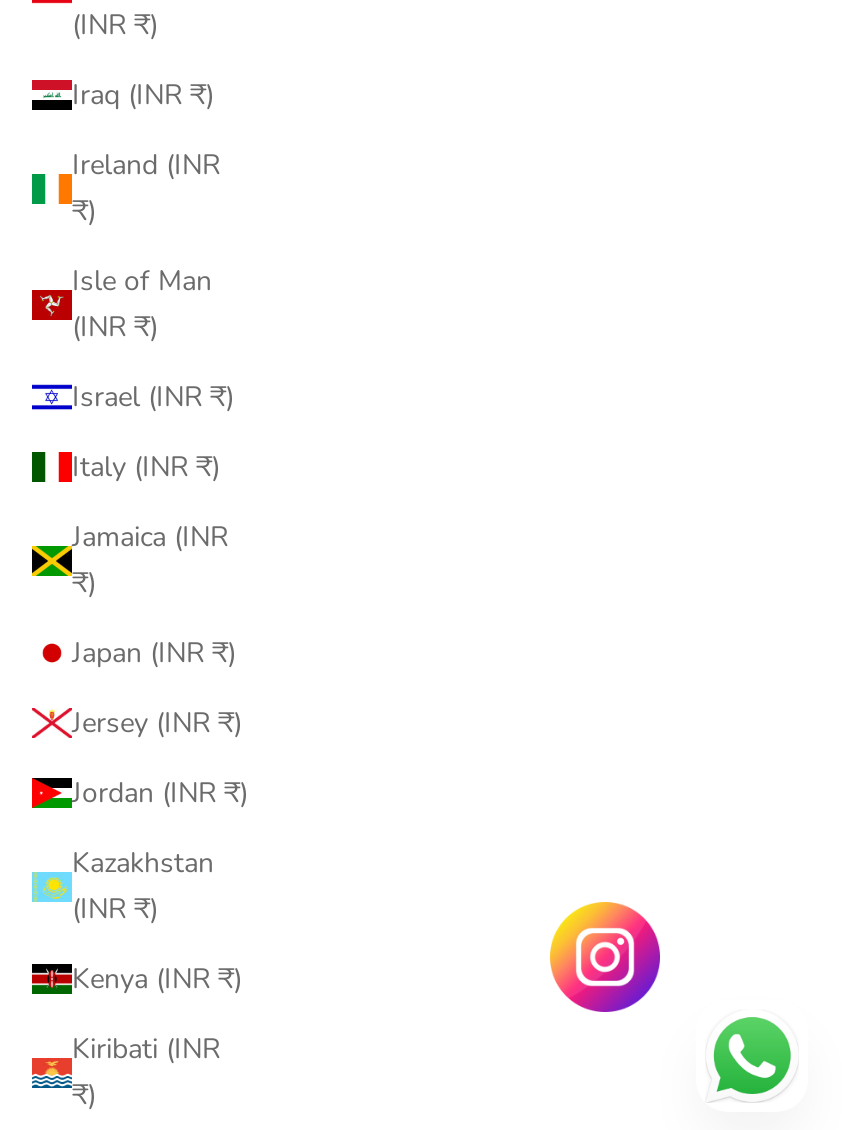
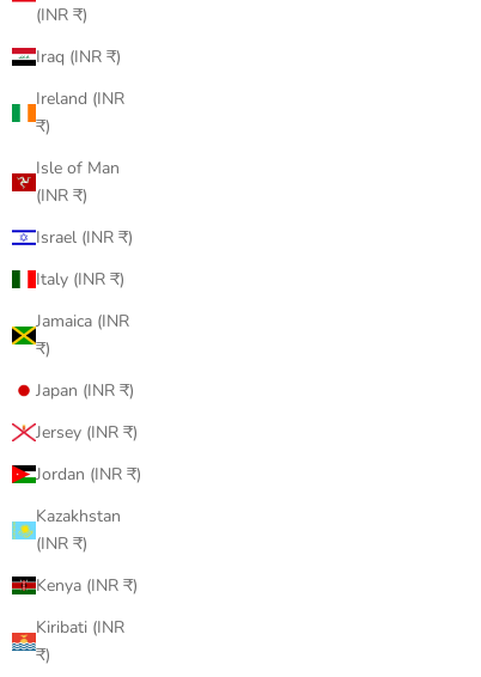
[548,900,662,1014] [image] -> none
[712,1014,794,1096] [image] -> none

